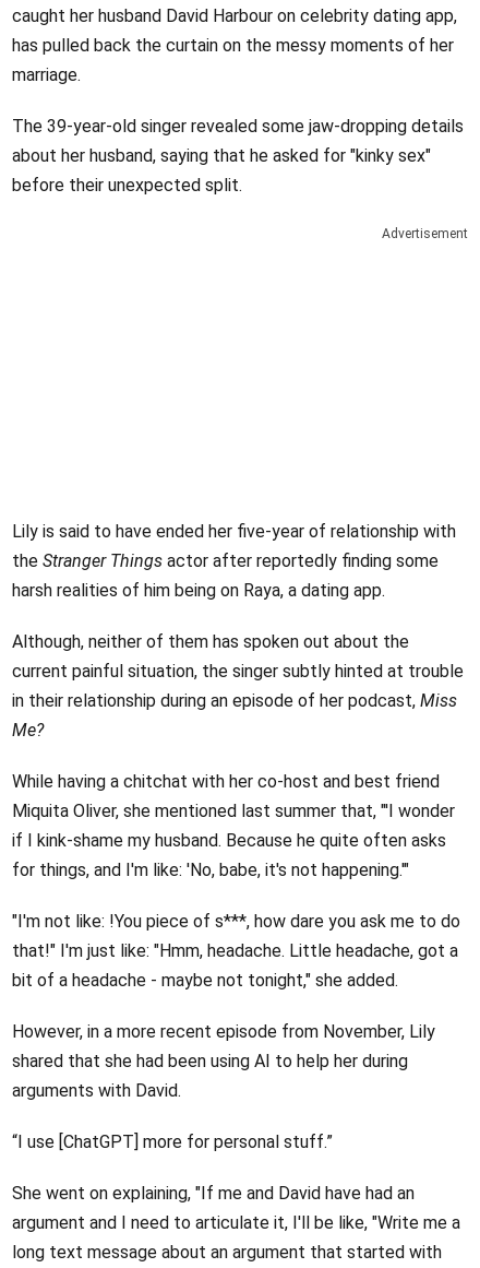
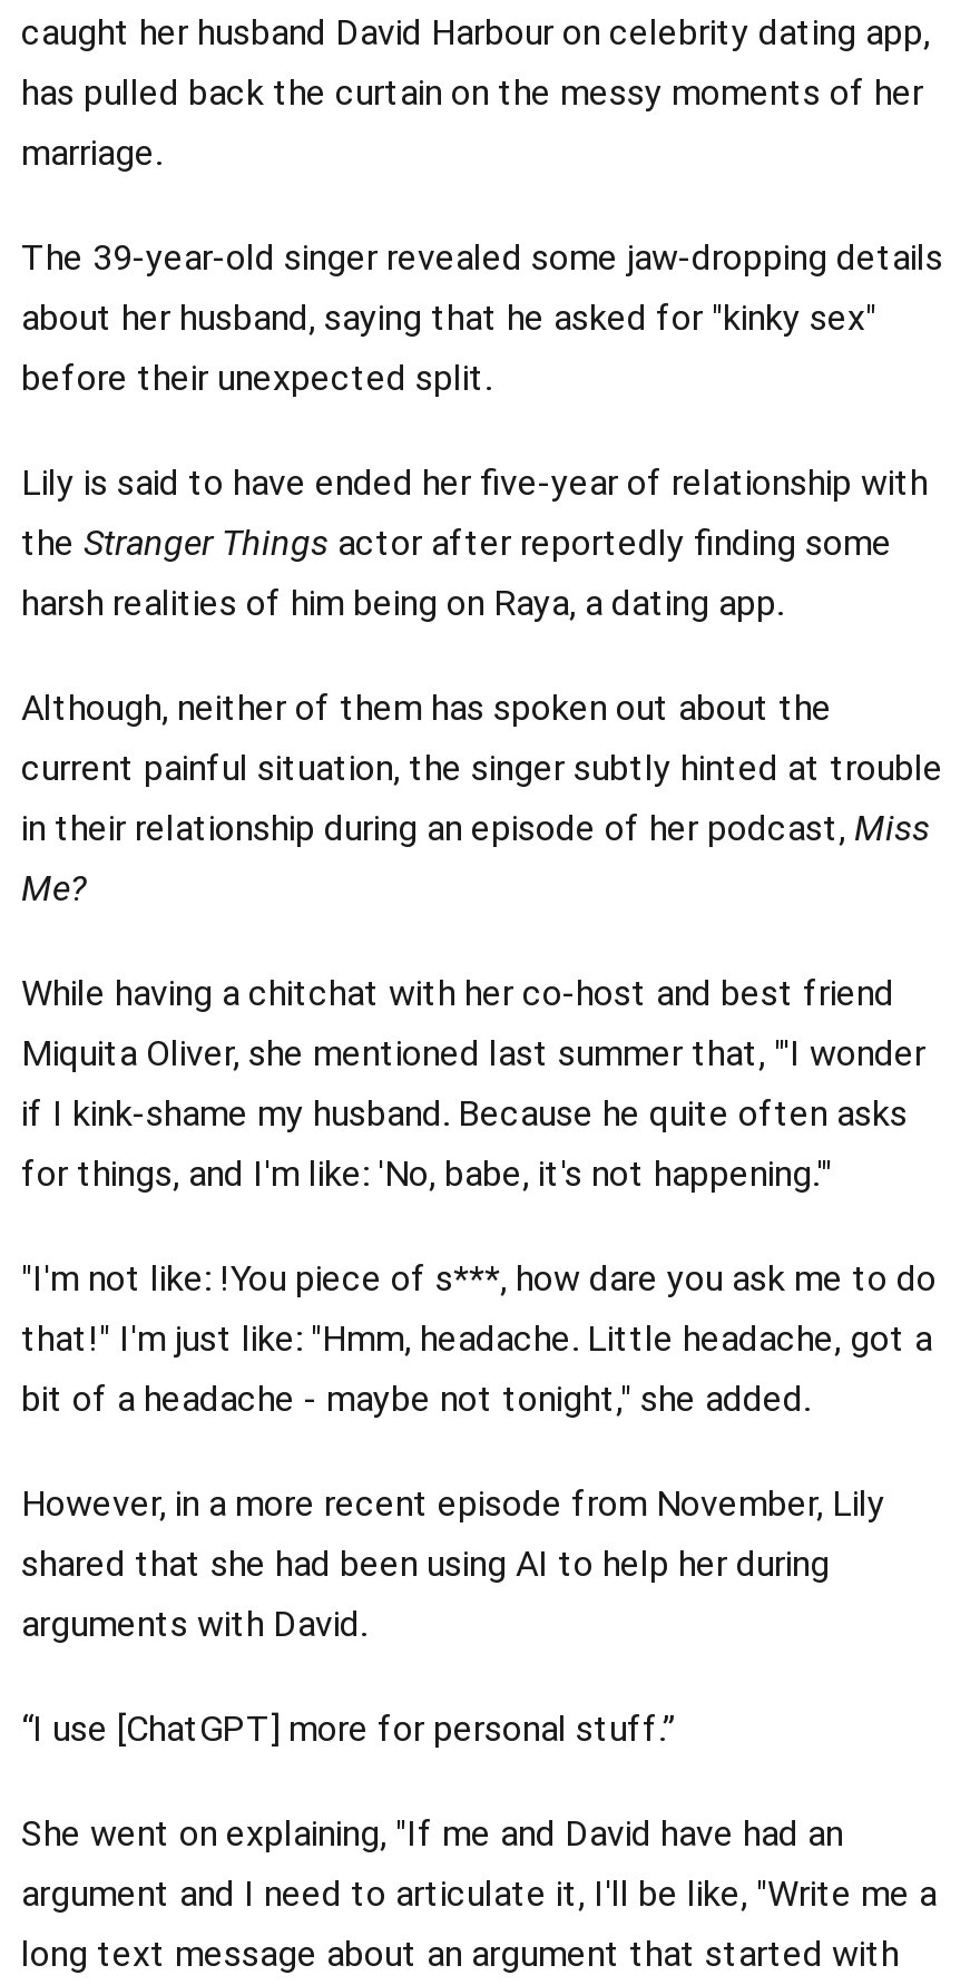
[382,226,468,241] Advertisement -> none

